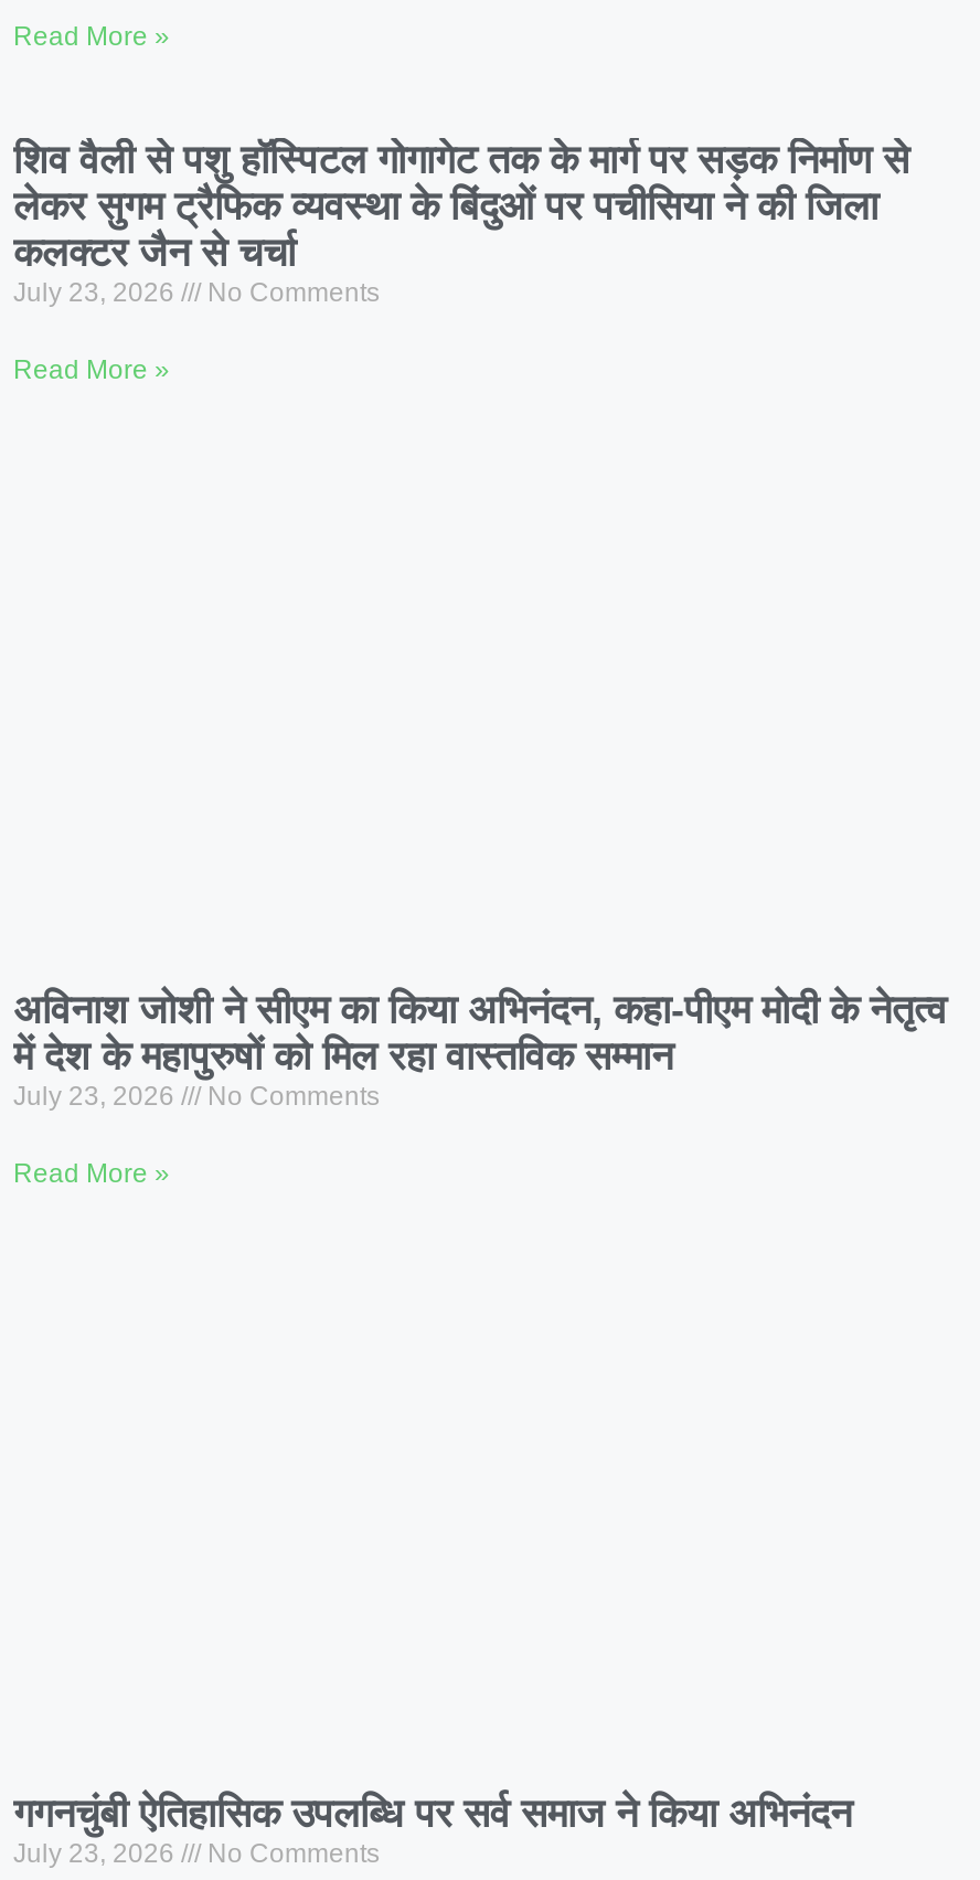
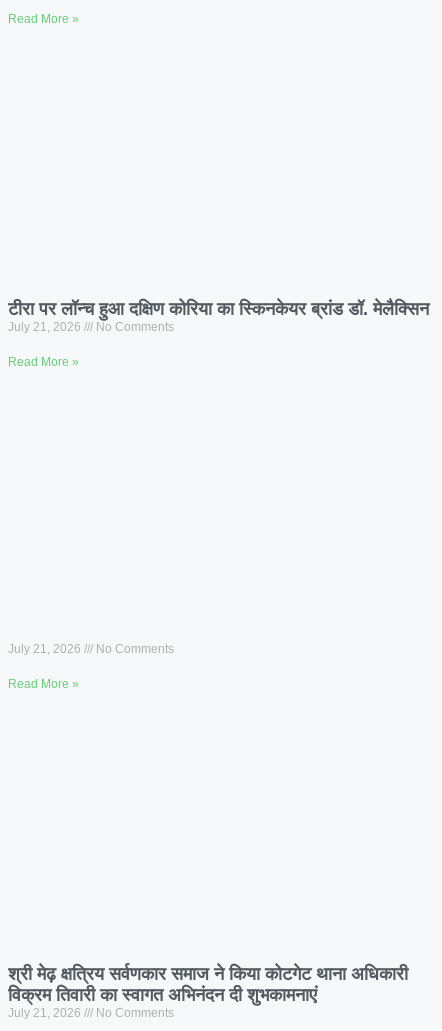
[13,138,909,308] शिव वैली से पशु हॉस्पिटल गोगागेट तक के मार्ग पर सड़क निर्माण से | लेकर सुगम ट्रैफिक व्यवस्था के बिंदुओं पर पचीसिया ने की जिला | कलक्टर जैन से चर्चा | July 23, 2026 -> [8,299,429,334] टीरा पर लॉन्च हुआ दक्षिण कोरिया का स्किनकेयर ब्रांड डॉ. मेलैक्सिन | July 21, 2026
moved [13,277,380,385] -> [8,320,174,369]: No Comments | Read More »
[13,988,947,1112] अविनाश जोशी ने सीएम का किया अभिनंदन, कहा-पीएम मोदी के नेतृत्व | में देश के महापुरुषों को मिल रहा वास्तविक सम्मान | July 23, 2026 -> [8,642,84,656] July 21, 2026
[13,1792,852,1869] गगनचुंबी ऐतिहासिक उपलब्धि पर सर्व समाज ने किया अभिनंदन | July 23, 2026 -> [8,964,408,1020] श्री मेढ़ क्षत्रिय सर्वणकार समाज ने किया कोटगेट थाना अधिकारी | विक्रम तिवारी का स्वागत अभिनंदन दी शुभकामनाएं | July 21, 2026

